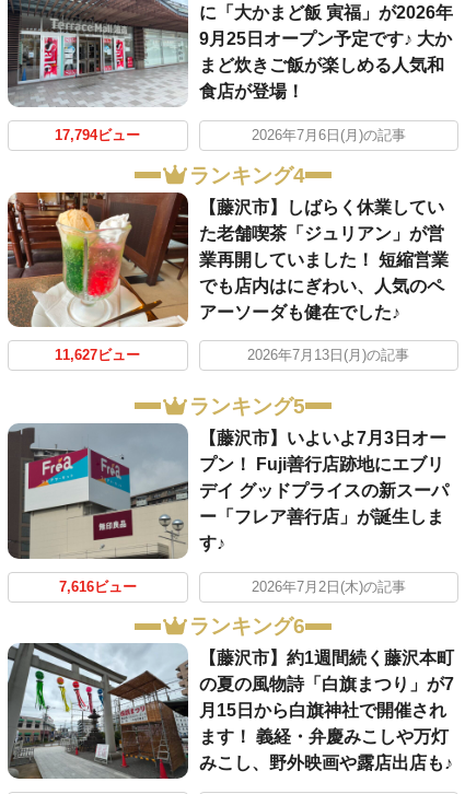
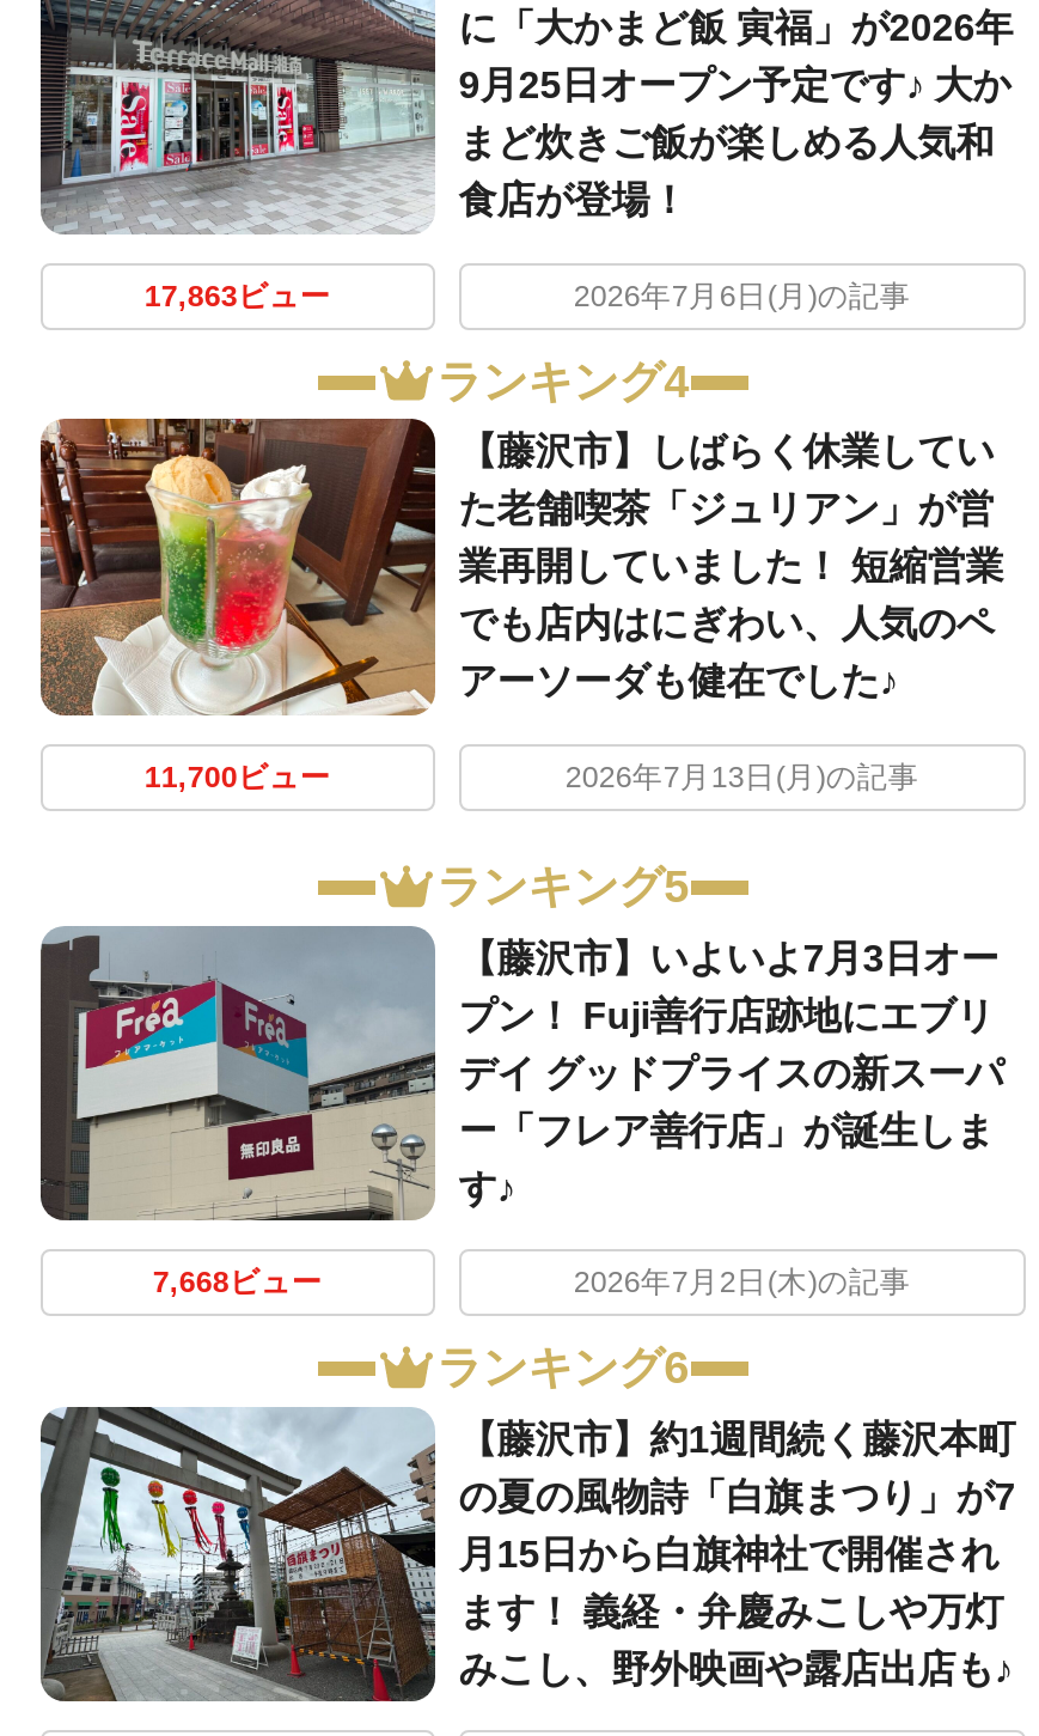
[55,128,140,143] 17,794ビュー -> [144,280,331,313] 17,863ビュー
[55,348,140,363] 11,627ビュー -> [144,761,331,794] 11,700ビュー
[59,579,137,594] 7,616ビュー -> [153,1266,322,1299] 7,668ビュー

